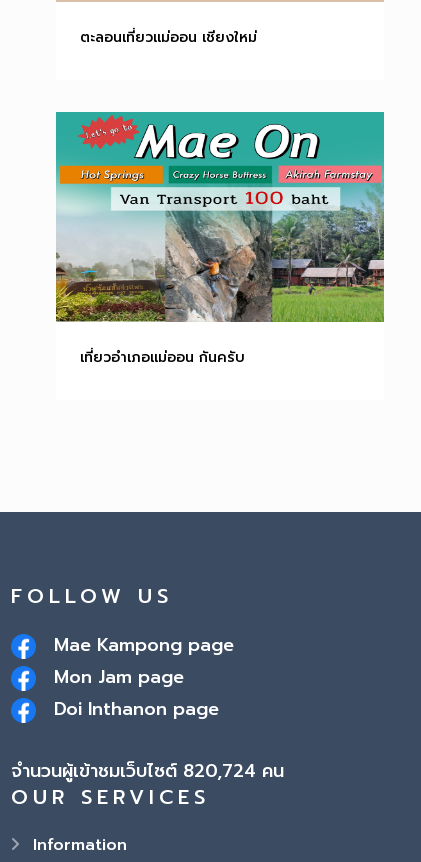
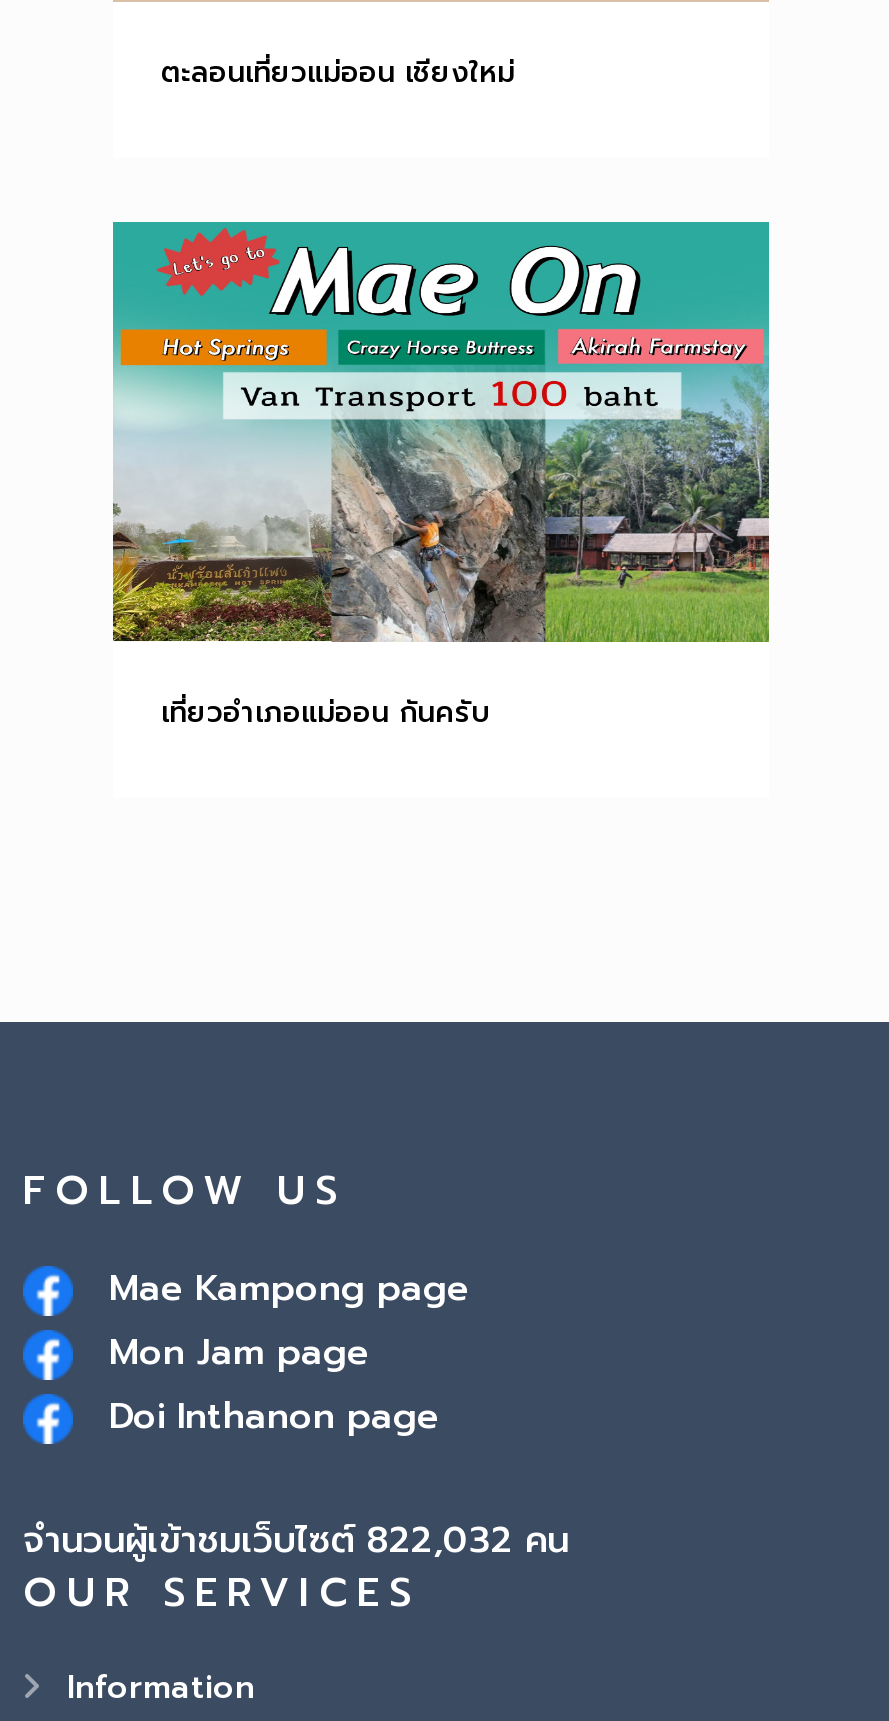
[11,757,284,785] จำนวนผู้เข้าชมเว็บไซต์ 820,724 คน -> [23,1512,569,1568] จำนวนผู้เข้าชมเว็บไซต์ 822,032 คน

